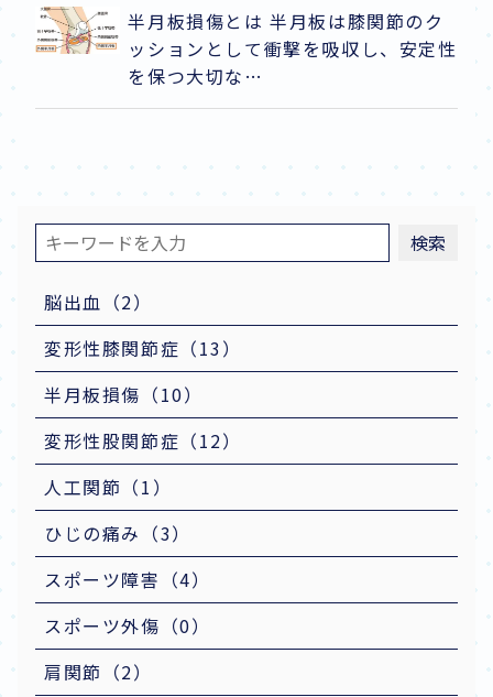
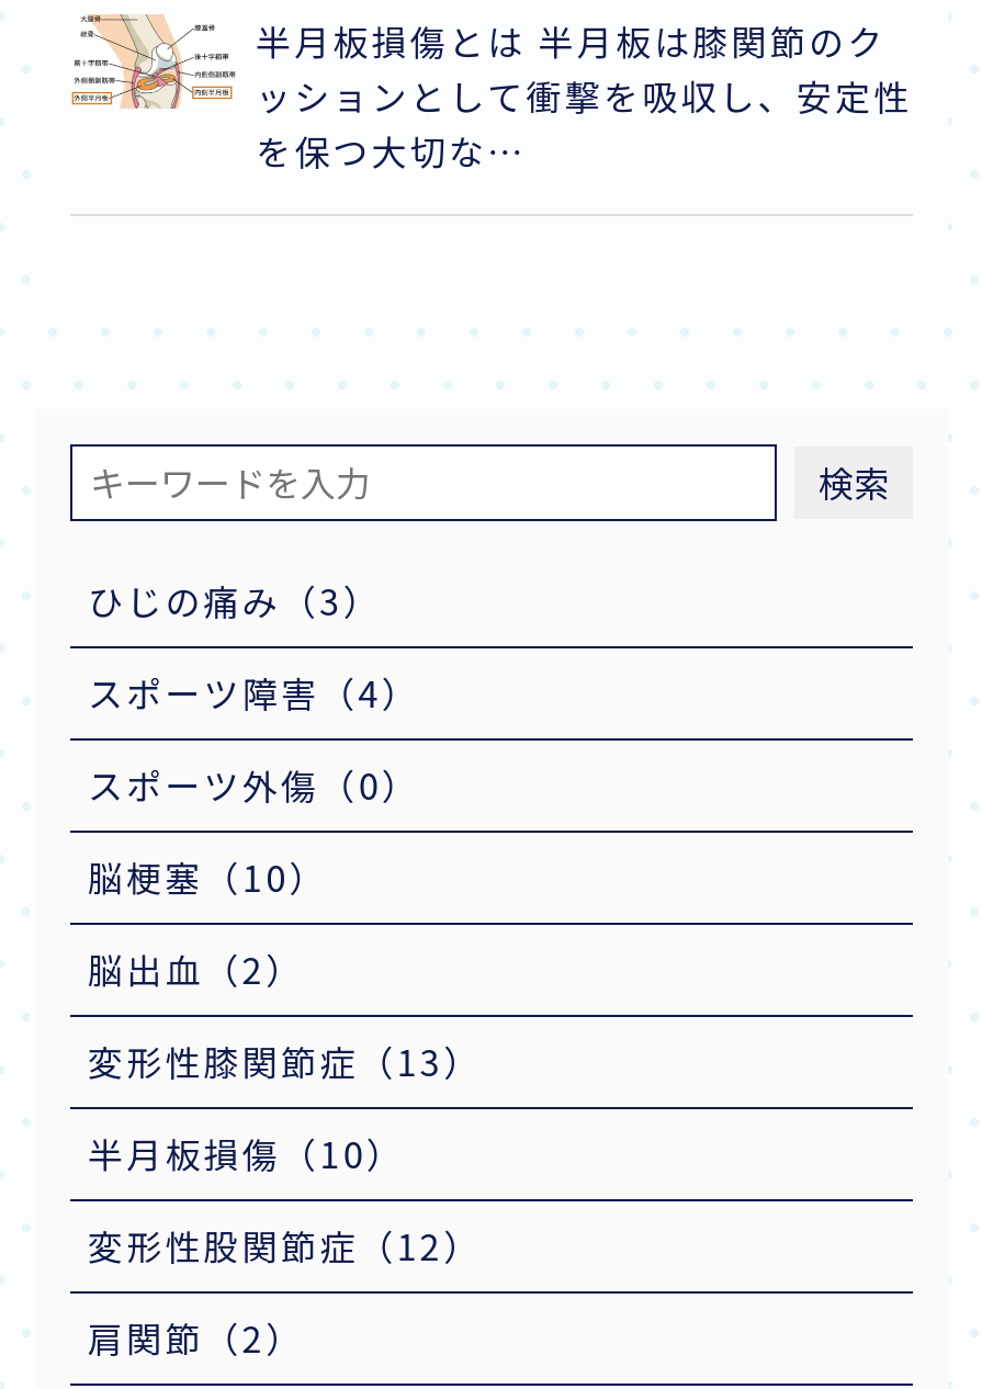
none -> [88,851,327,904] 脳梗塞（10）
moved [44,288,242,453] -> [88,943,482,1272]: 脳出血（2） | 変形性膝関節症（13） | 半月板損傷（10） | 変形性股関節症（12）
[44,473,172,500] 人工関節（1） -> none
moved [44,520,211,638] -> [88,574,420,811]: ひじの痛み（3） | スポーツ障害（4） | スポーツ外傷（0）

